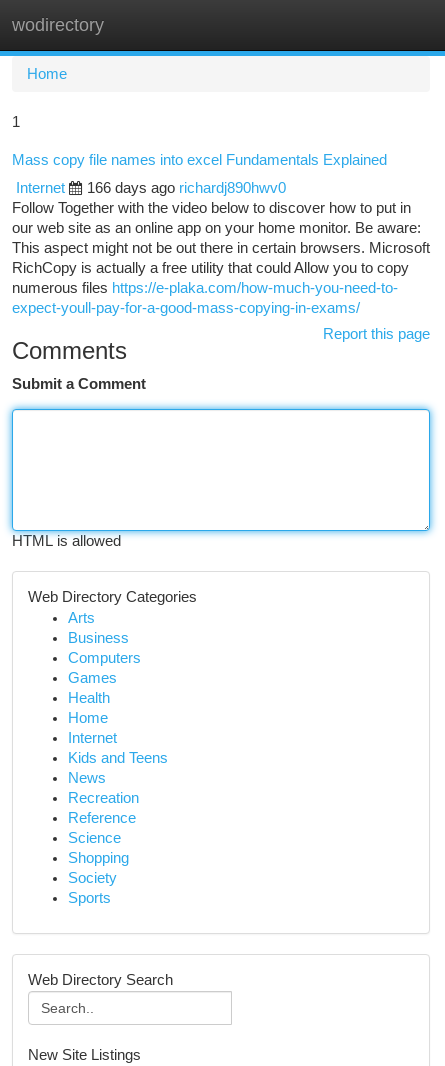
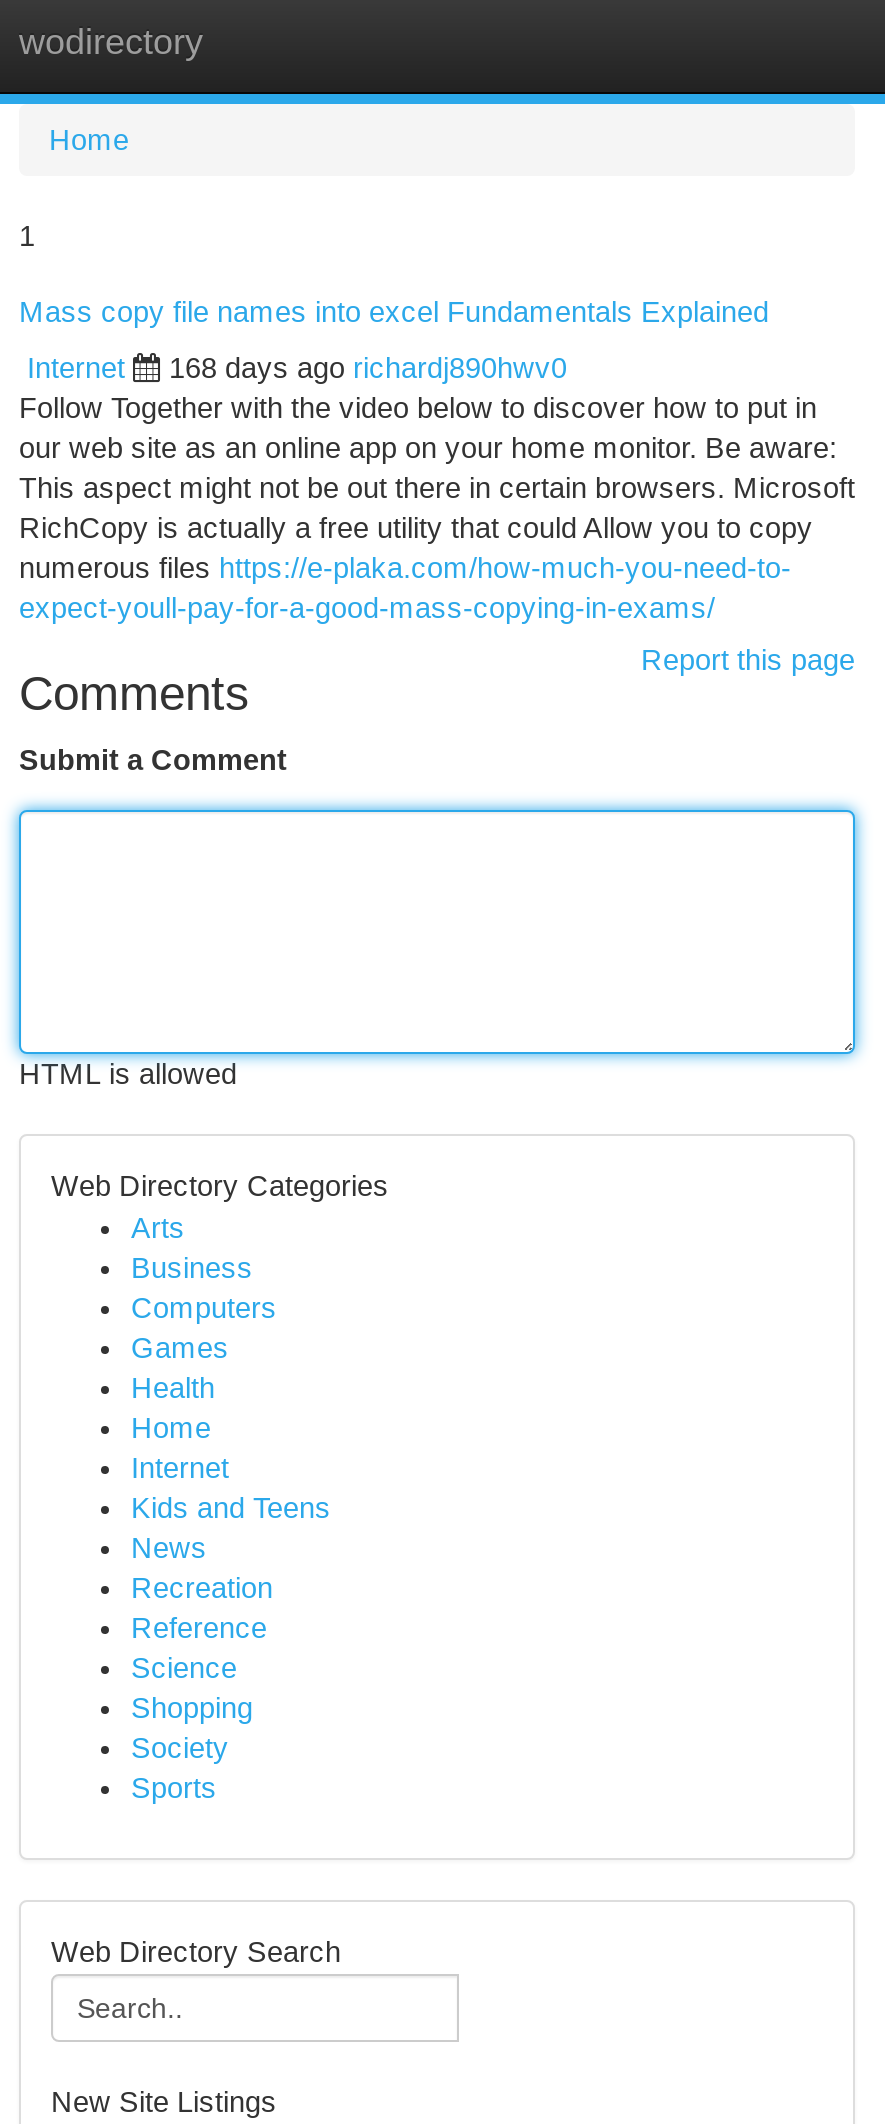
[87,180,286,196] 166 days ago richardj890hwv0 -> [169,352,567,384] 168 days ago richardj890hwv0

